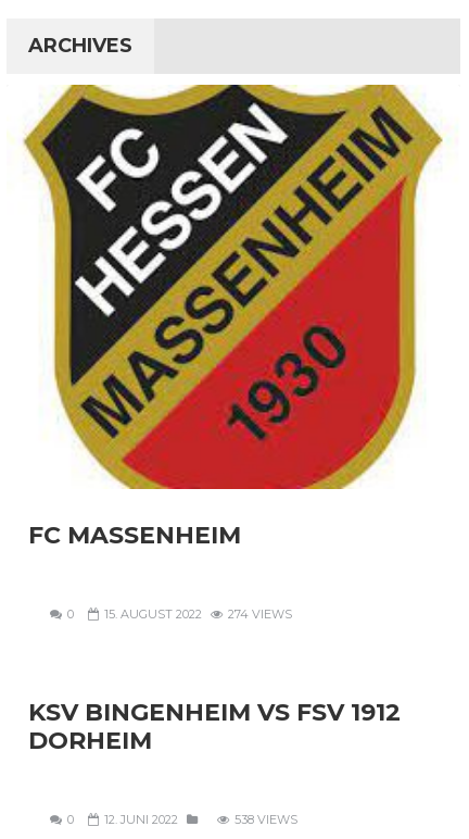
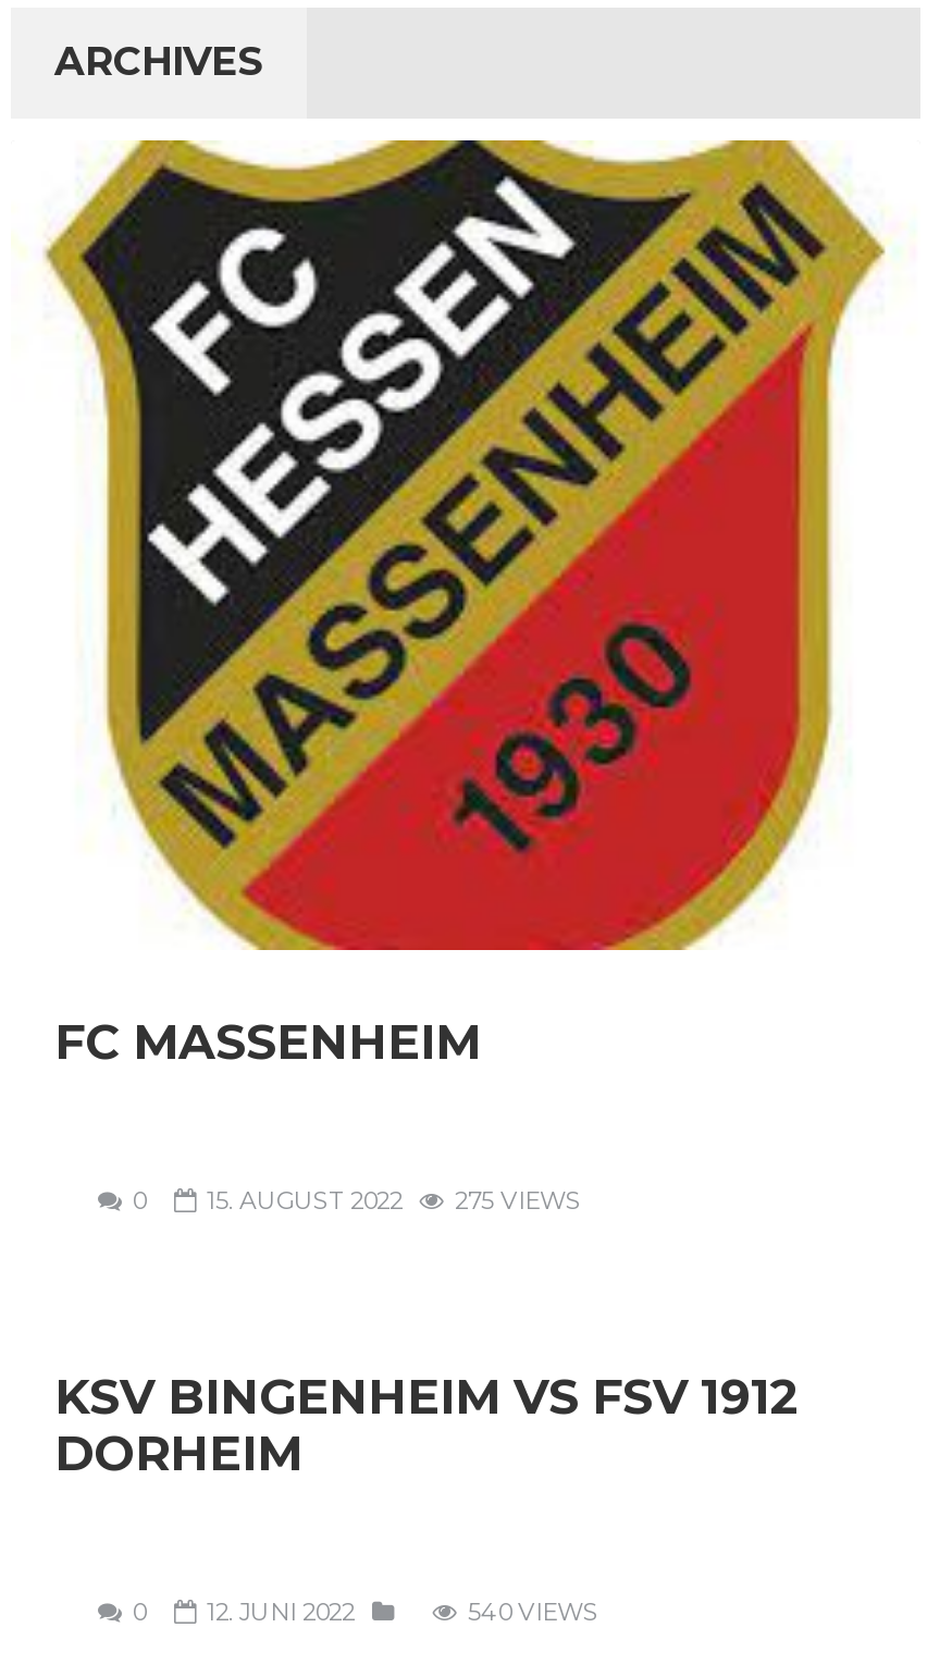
[228,606,292,621] 274 VIEWS -> [455,1184,581,1214] 275 VIEWS
[234,811,297,827] 538 VIEWS -> [468,1595,598,1626] 540 VIEWS

